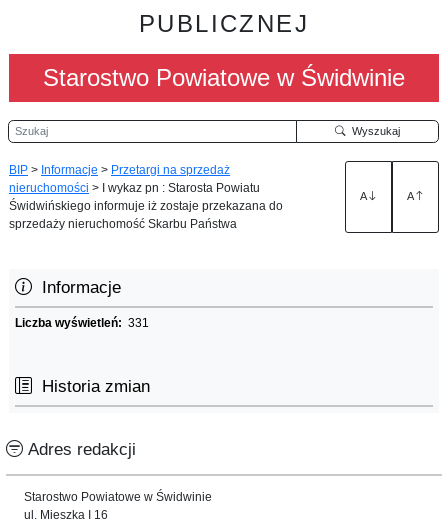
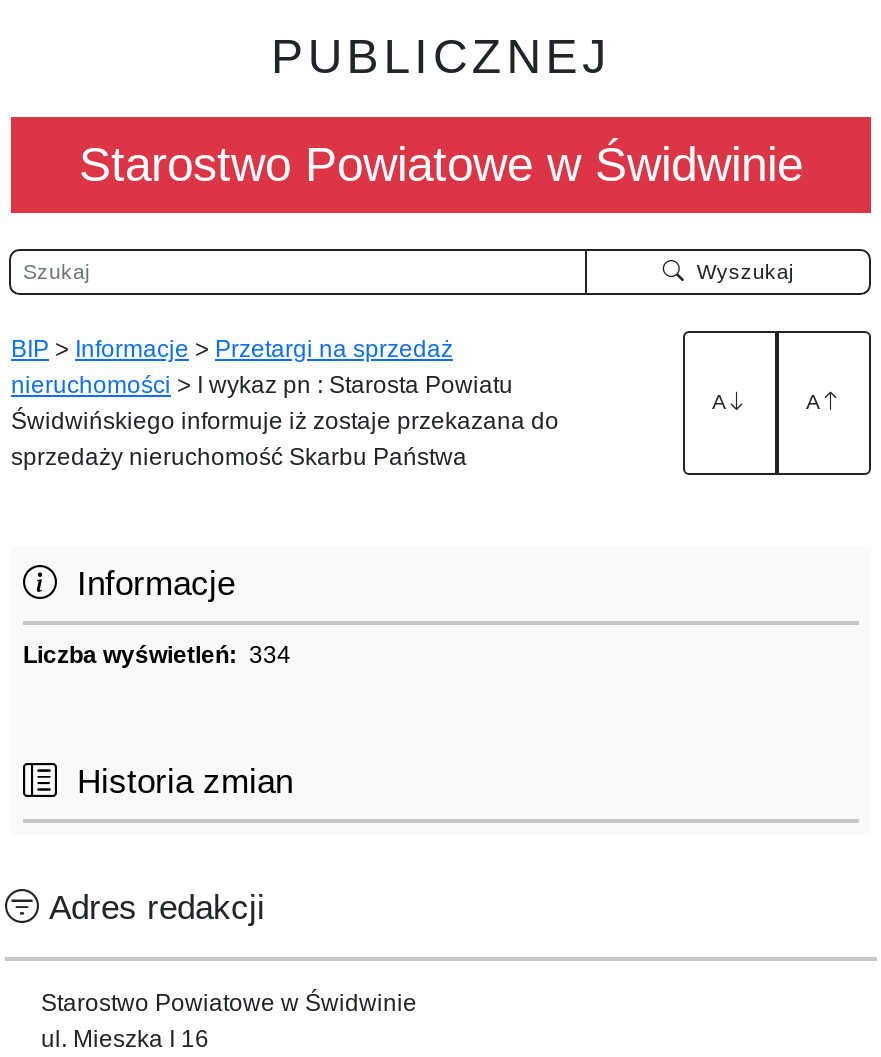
[15,315,149,329] Liczba wyświetleń: 331 -> [23,640,291,668] Liczba wyświetleń: 334

